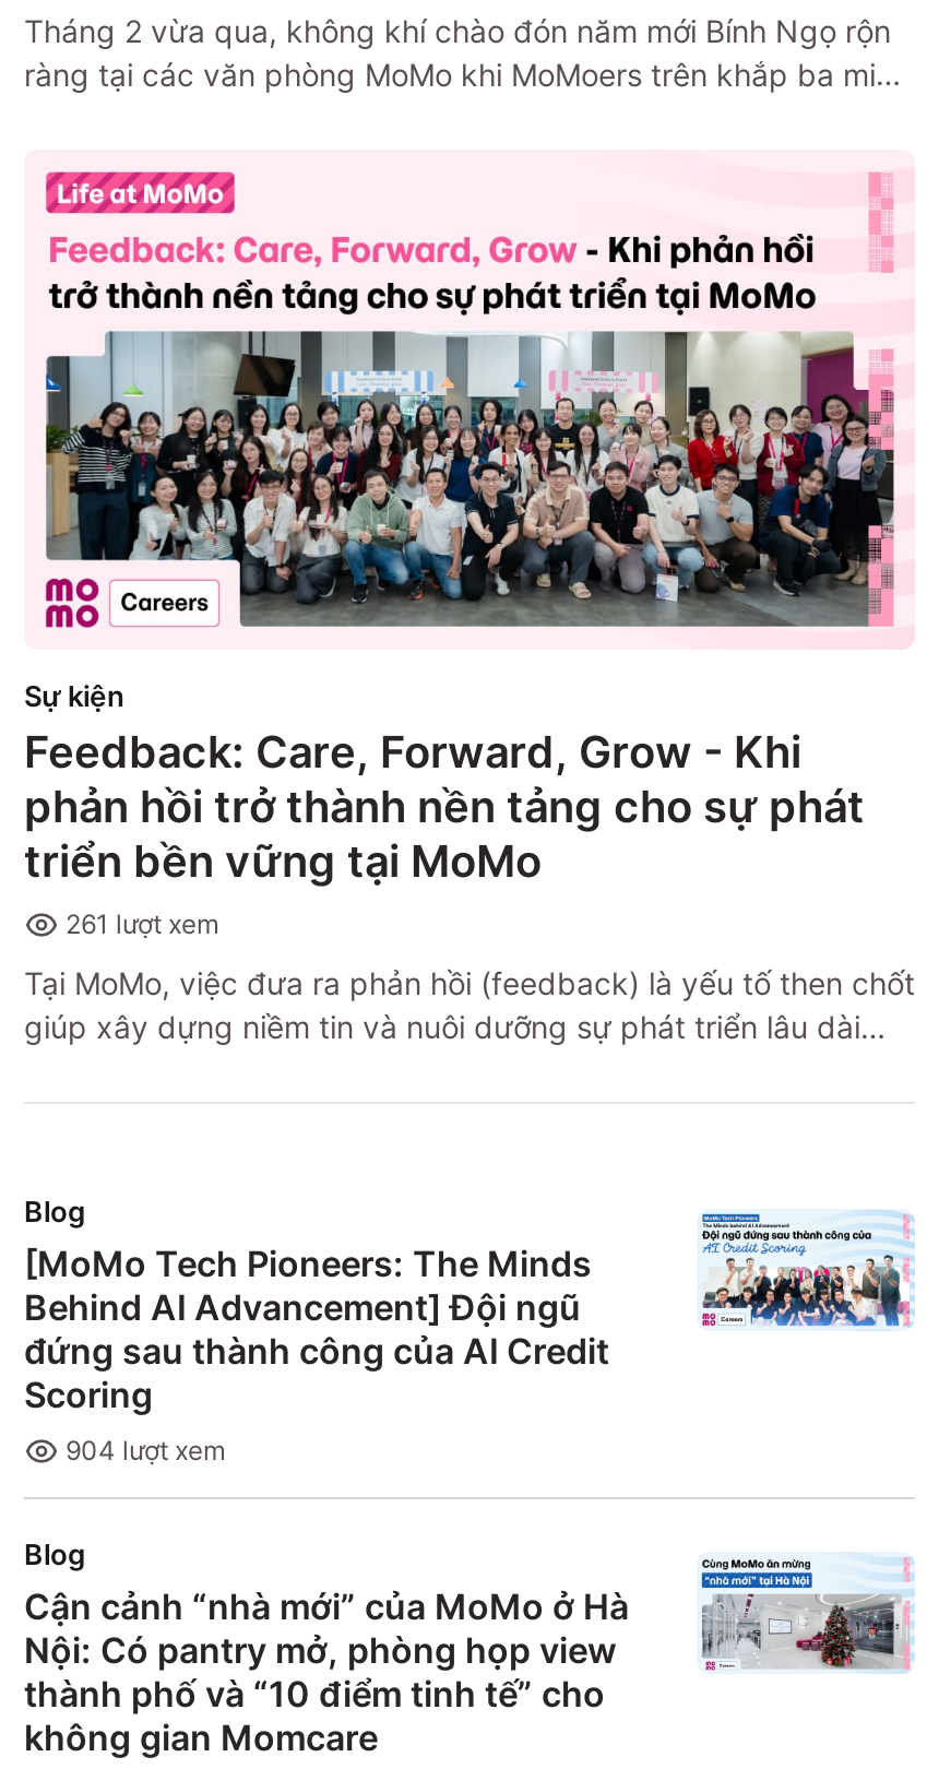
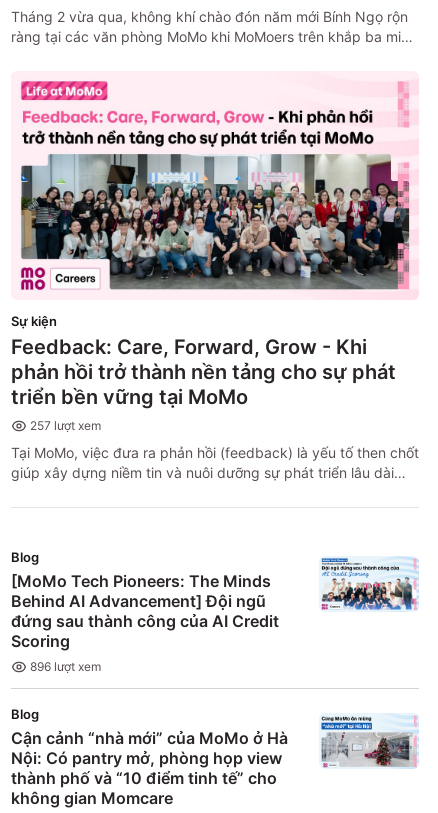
[66,908,218,941] 261 lượt xem -> [30,418,101,433] 257 lượt xem
[66,1434,225,1466] 904 lượt xem -> [30,659,101,674] 896 lượt xem

